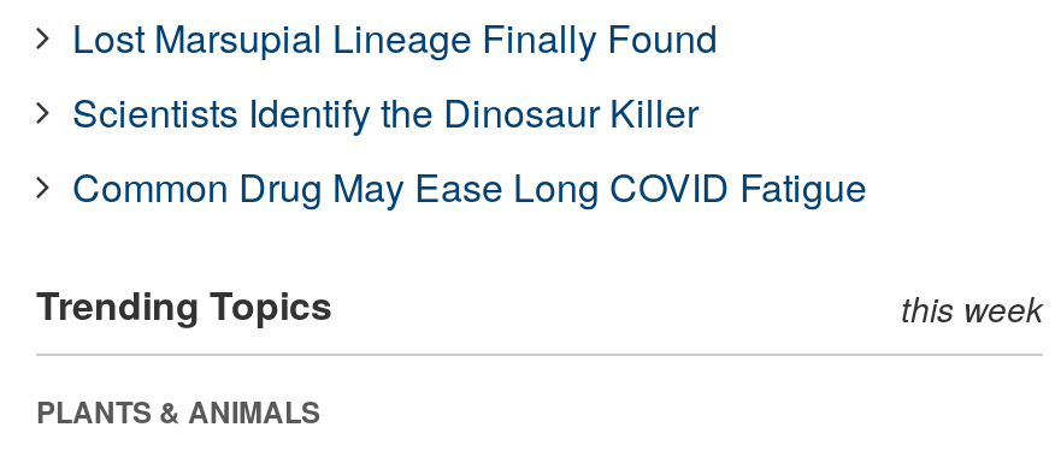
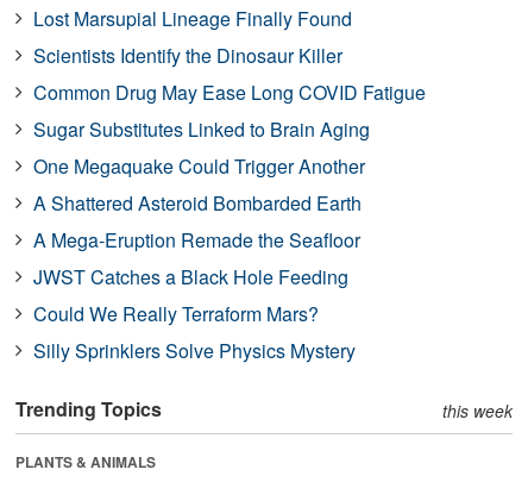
none -> [33,115,370,364] Sugar Substitutes Linked to Brain Aging | One Megaquake Could Trigger Another | A Shattered Asteroid Bombarded Earth | A Mega-Eruption Remade the Seafloor | JWST Catches a Black Hole Feeding | Could We Really Terraform Mars? | Silly Sprinklers Solve Physics Mystery

